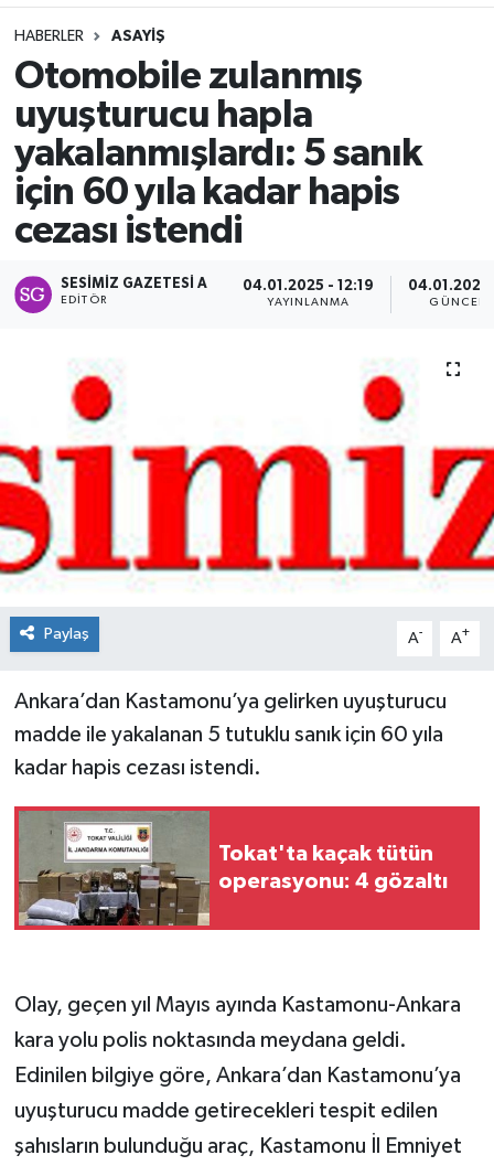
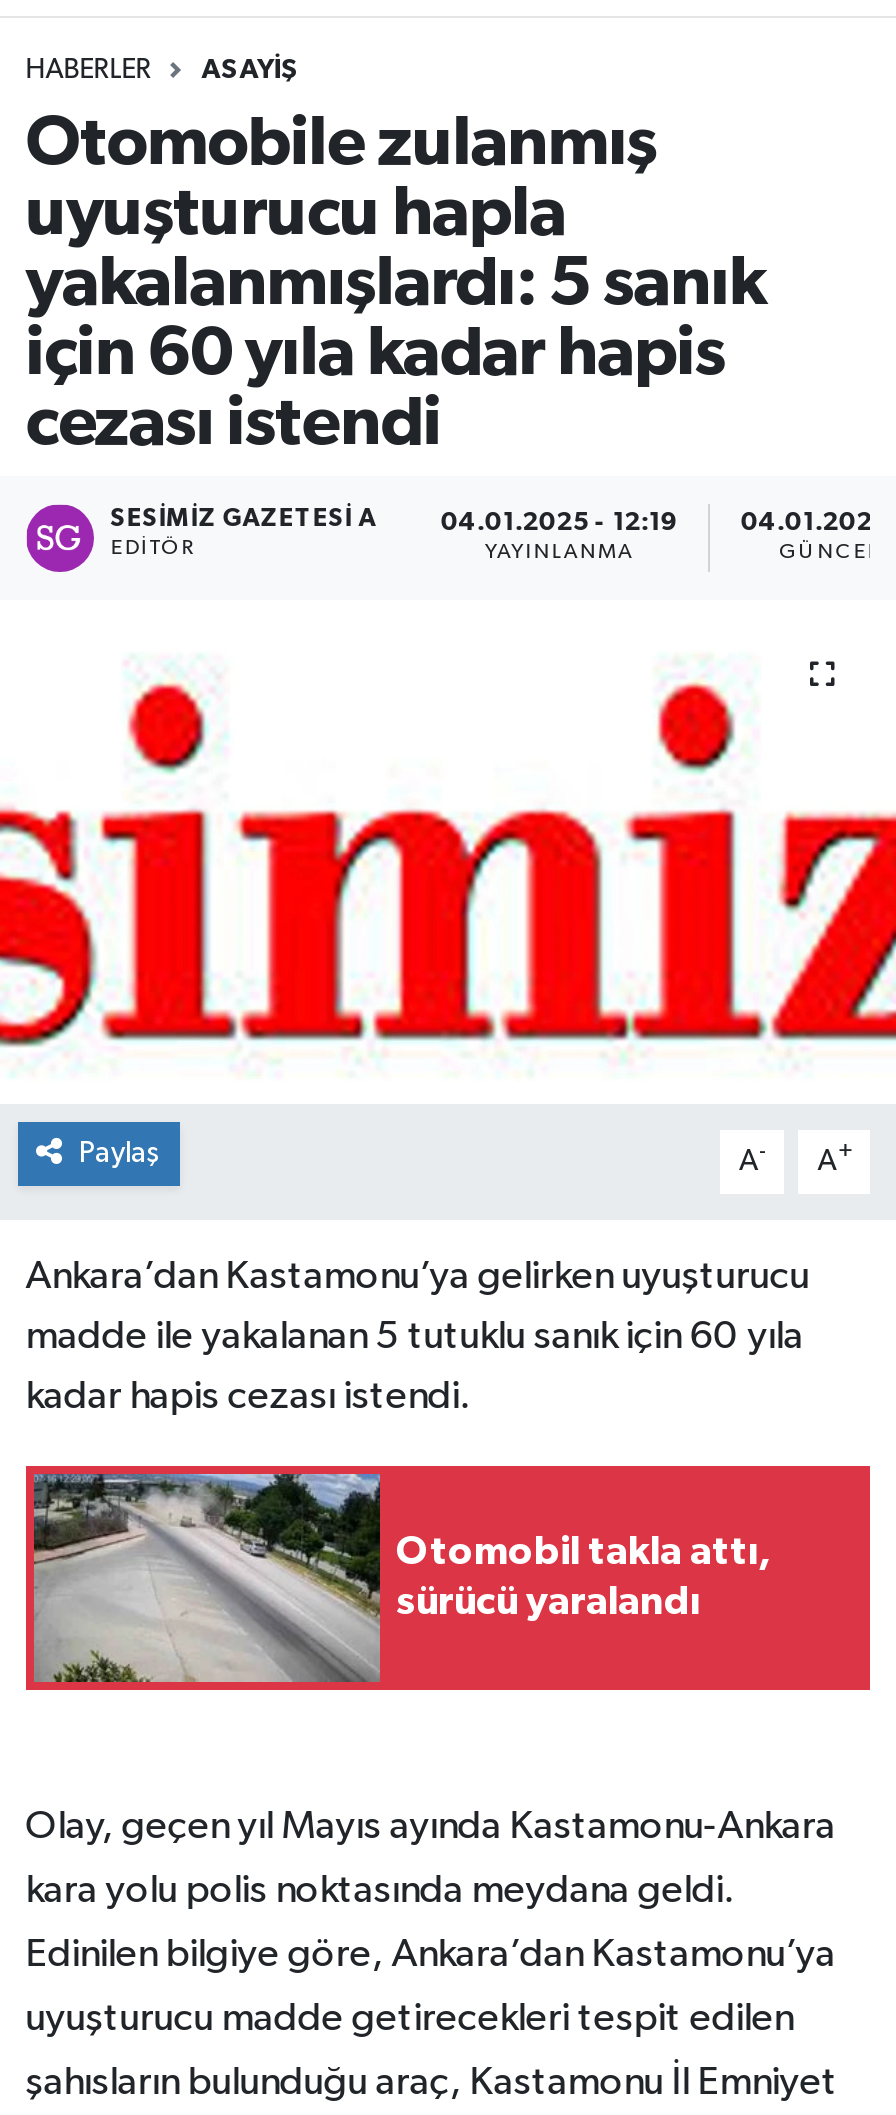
[19,811,448,927] [image] | Tokat'ta kaçak tütün | operasyonu: 4 gözaltı -> [32,1474,772,1684] [image] | Otomobil takla attı, | sürücü yaralandı

